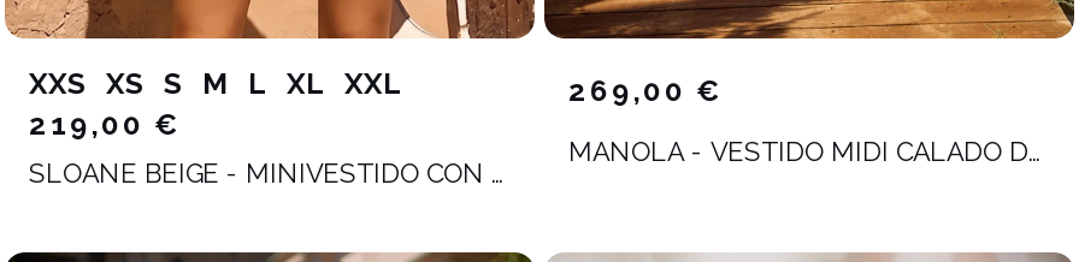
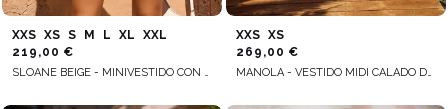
none -> [236,28,284,42] XXS XS

